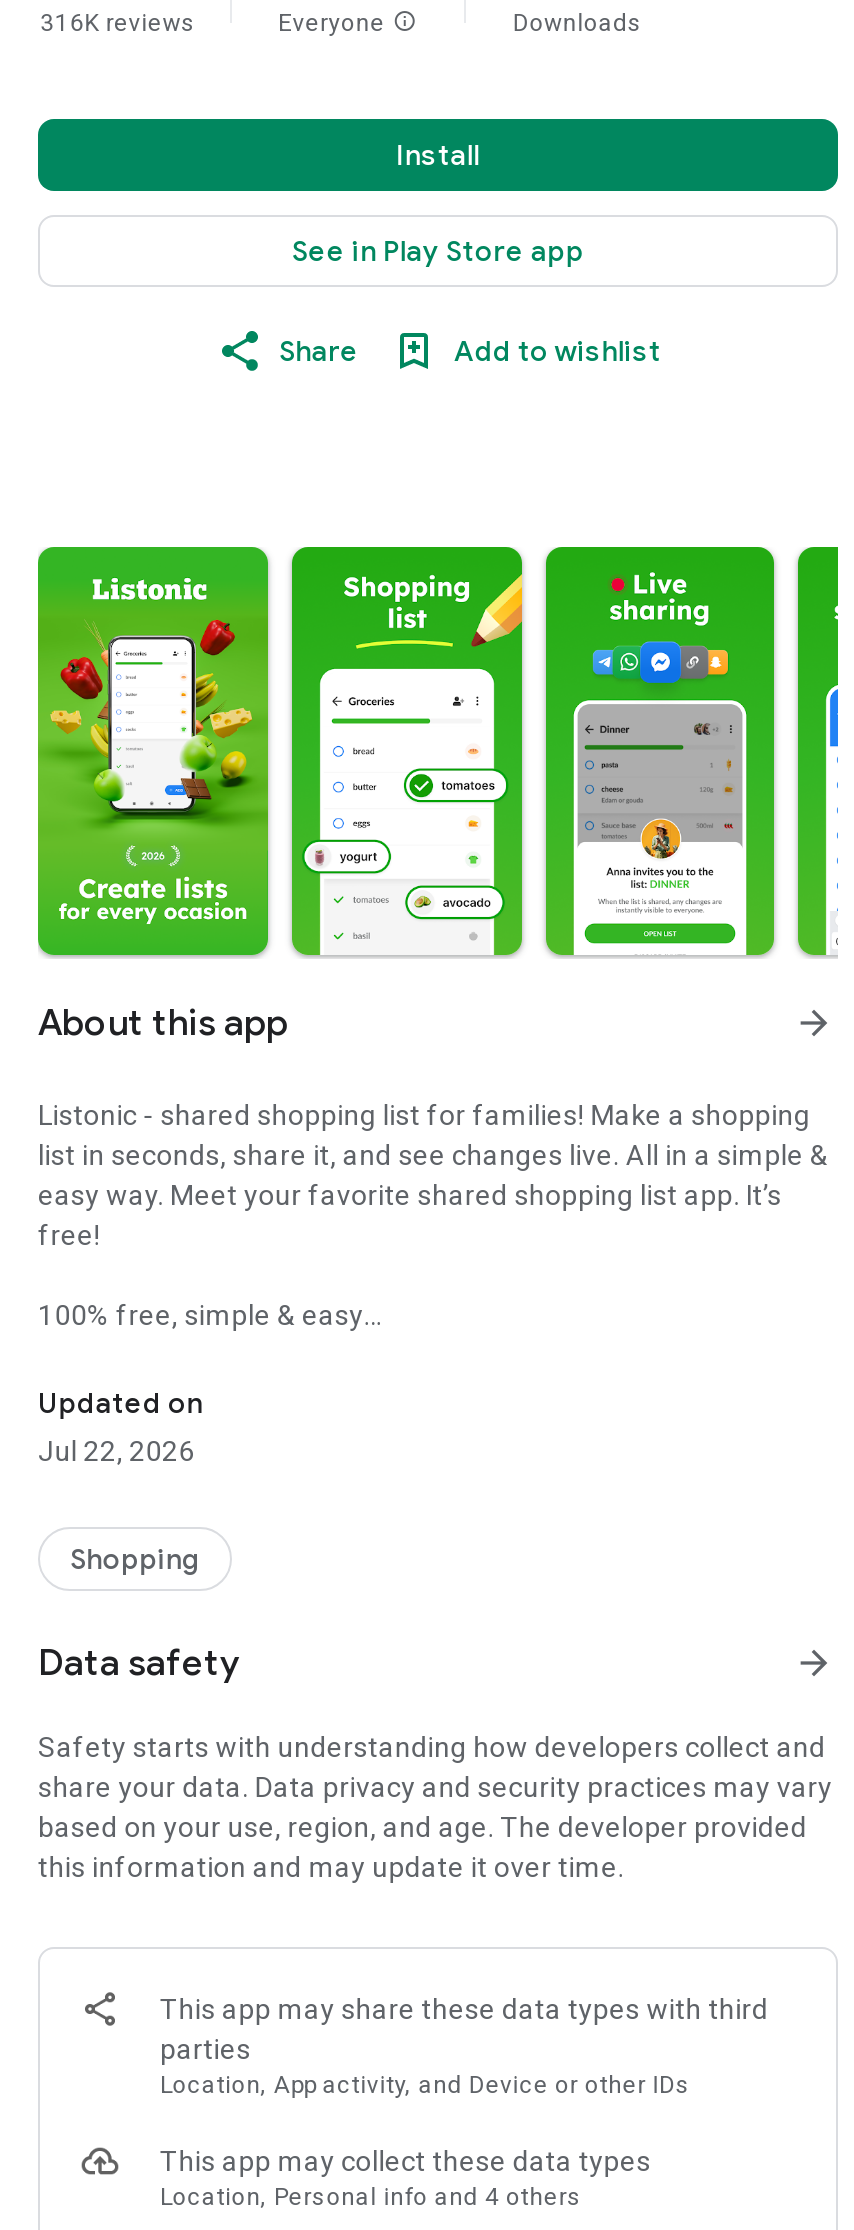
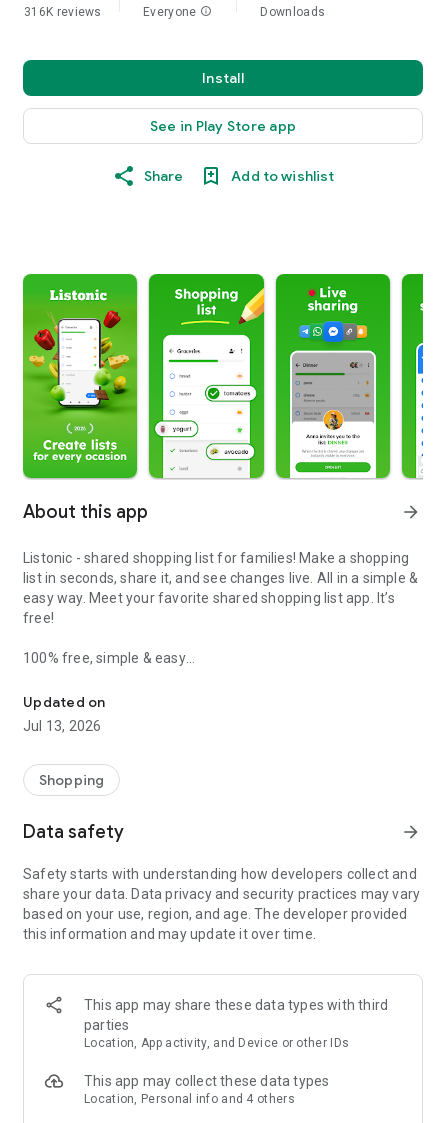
[38,1435,195,1467] Jul 22, 2026 -> [23,718,101,734] Jul 13, 2026

